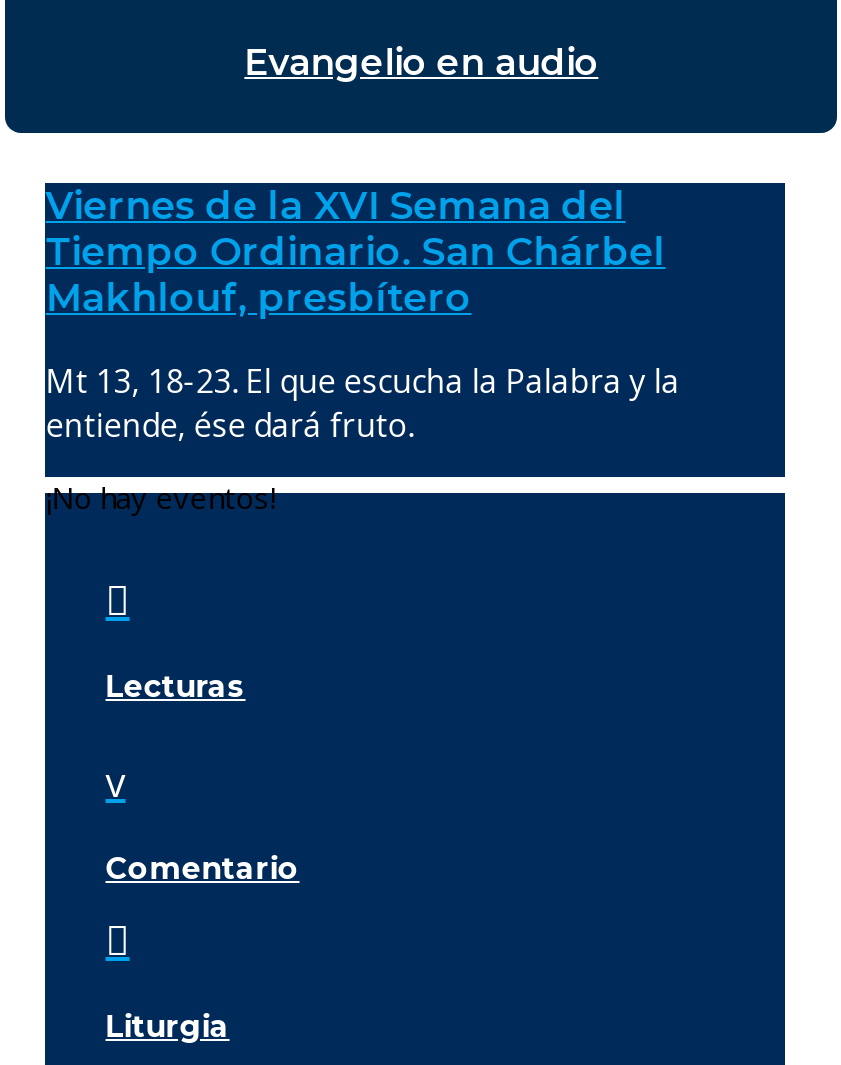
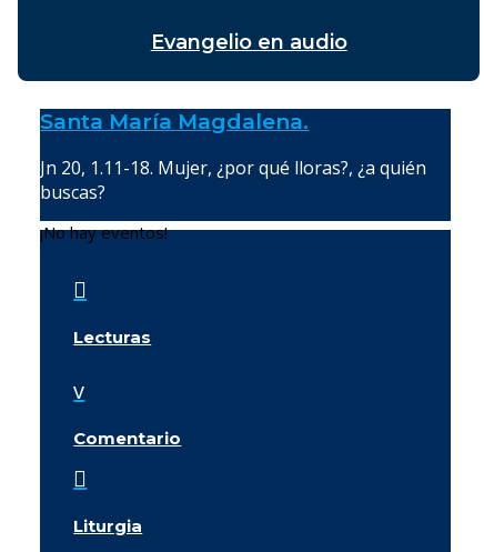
[46,182,666,320] Viernes de la XVI Semana del | Tiempo Ordinario. San Chárbel | Makhlouf, presbítero -> [40,109,309,134] Santa María Magdalena.
[46,358,680,446] Mt 13, 18-23. El que escucha la Palabra y la | entiende, ése dará fruto. -> [40,155,427,204] Jn 20, 1.11-18. Mujer, ¿por qué lloras?, ¿a quién | buscas?

